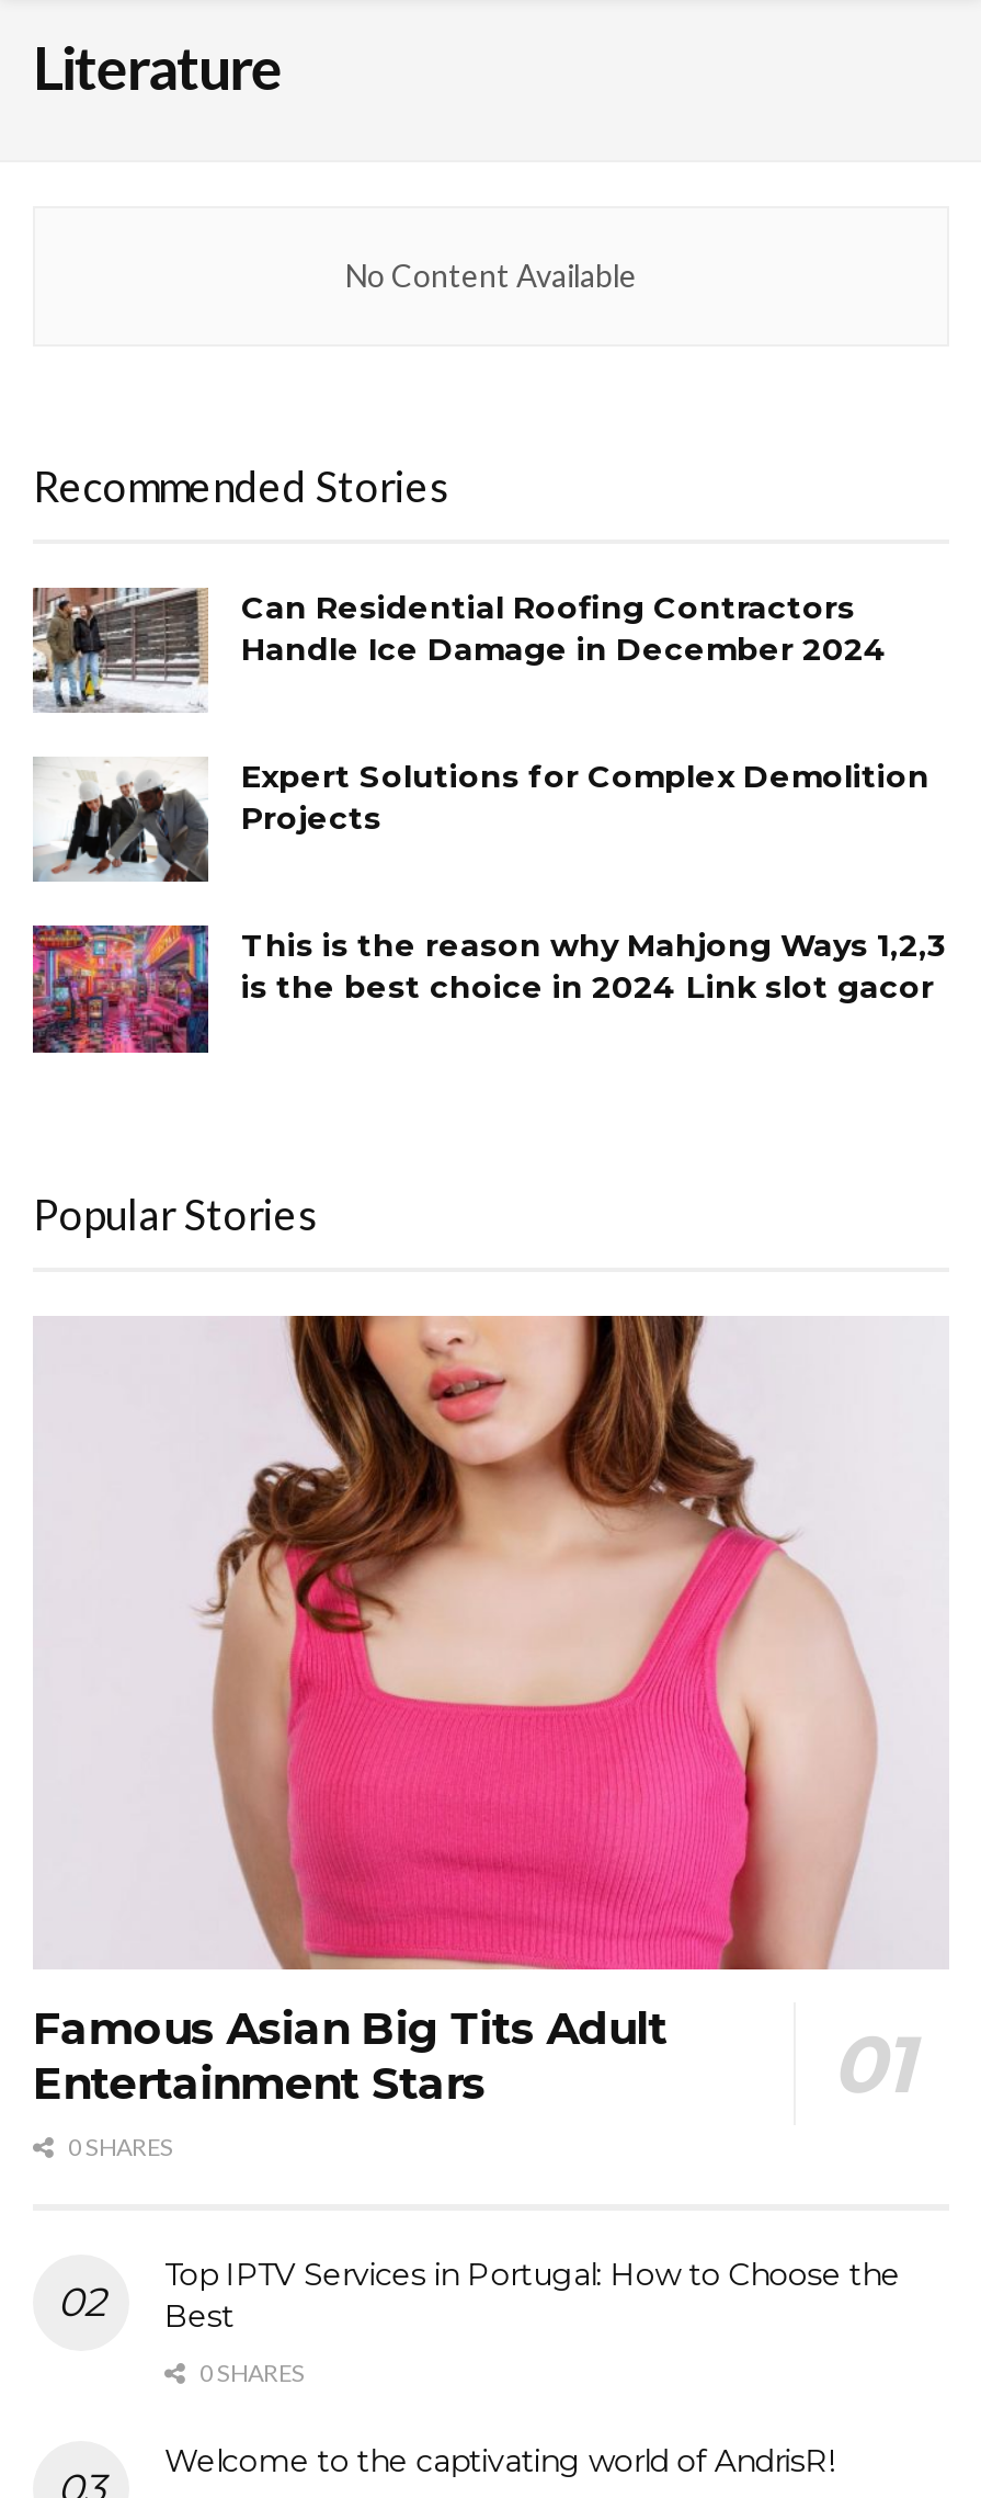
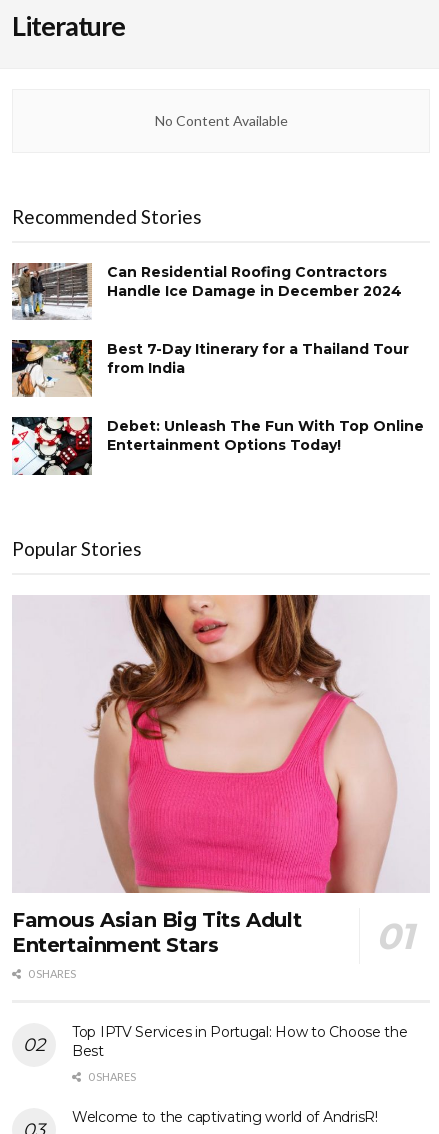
[33,757,929,884] [image] | Expert Solutions for Complex Demolition | Projects -> [11,339,409,397] [image] | Best 7-Day Itinerary for a Thailand Tour | from India
[31,923,947,1055] [image] | This is the reason why Mahjong Ways 1,2,3 | is the best choice in 2024 Link slot gacor -> [11,416,424,476] [image] | Debet: Unleash The Fun With Top Online | Entertainment Options Today!

